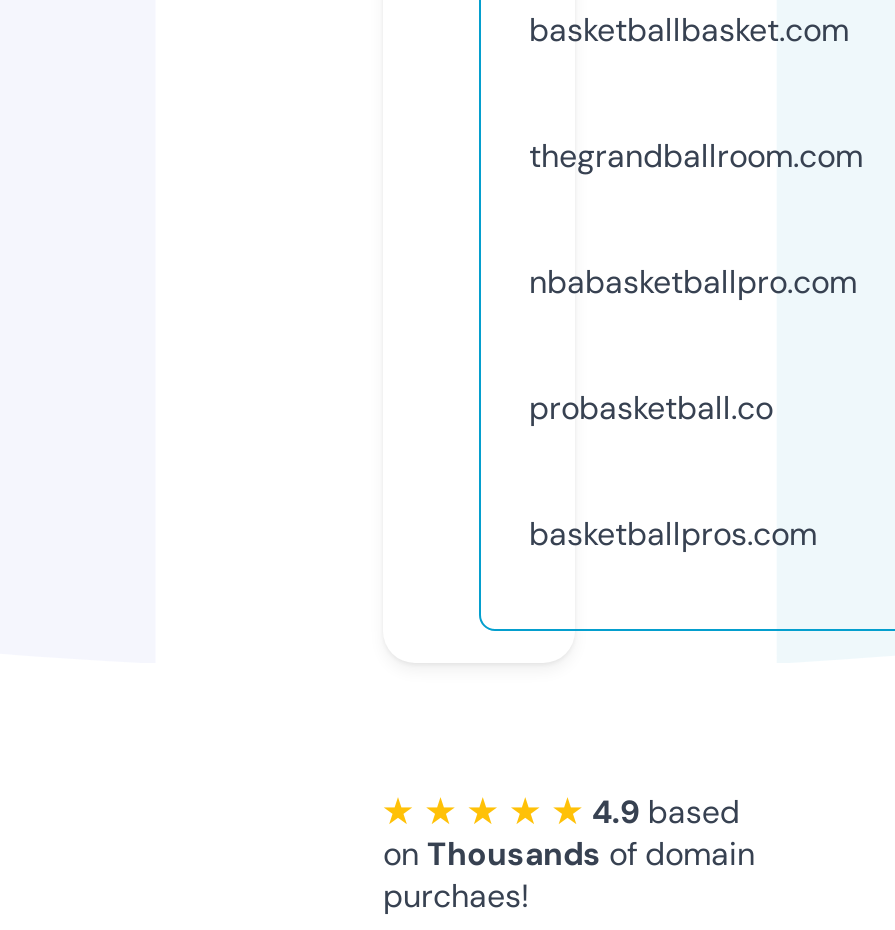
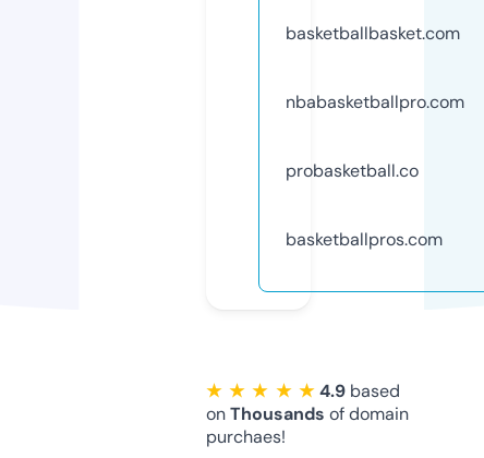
[529,135,863,177] thegrandballroom.com -> none

